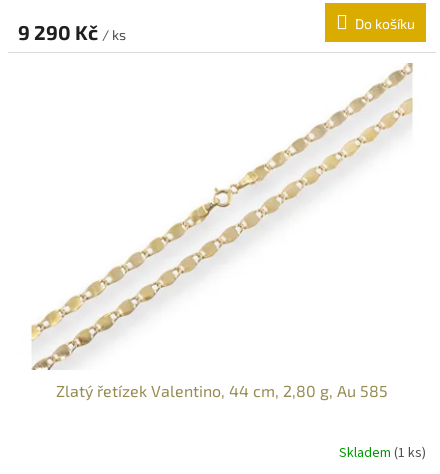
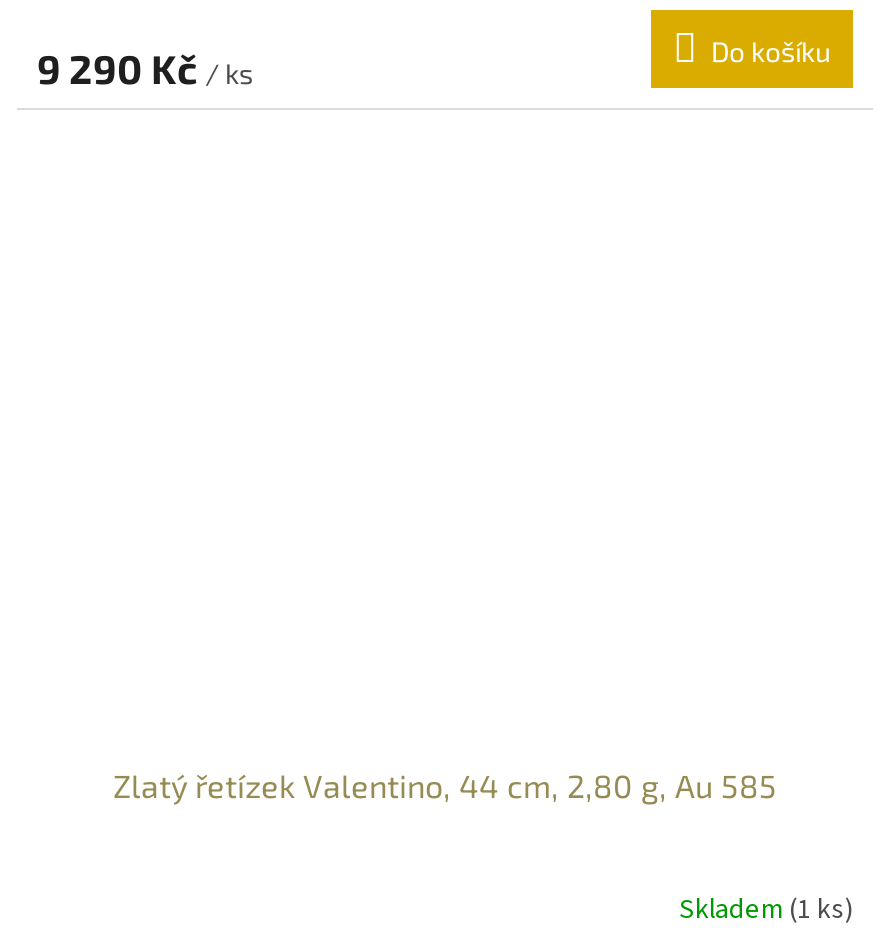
[30,62,414,371] [image] -> none

